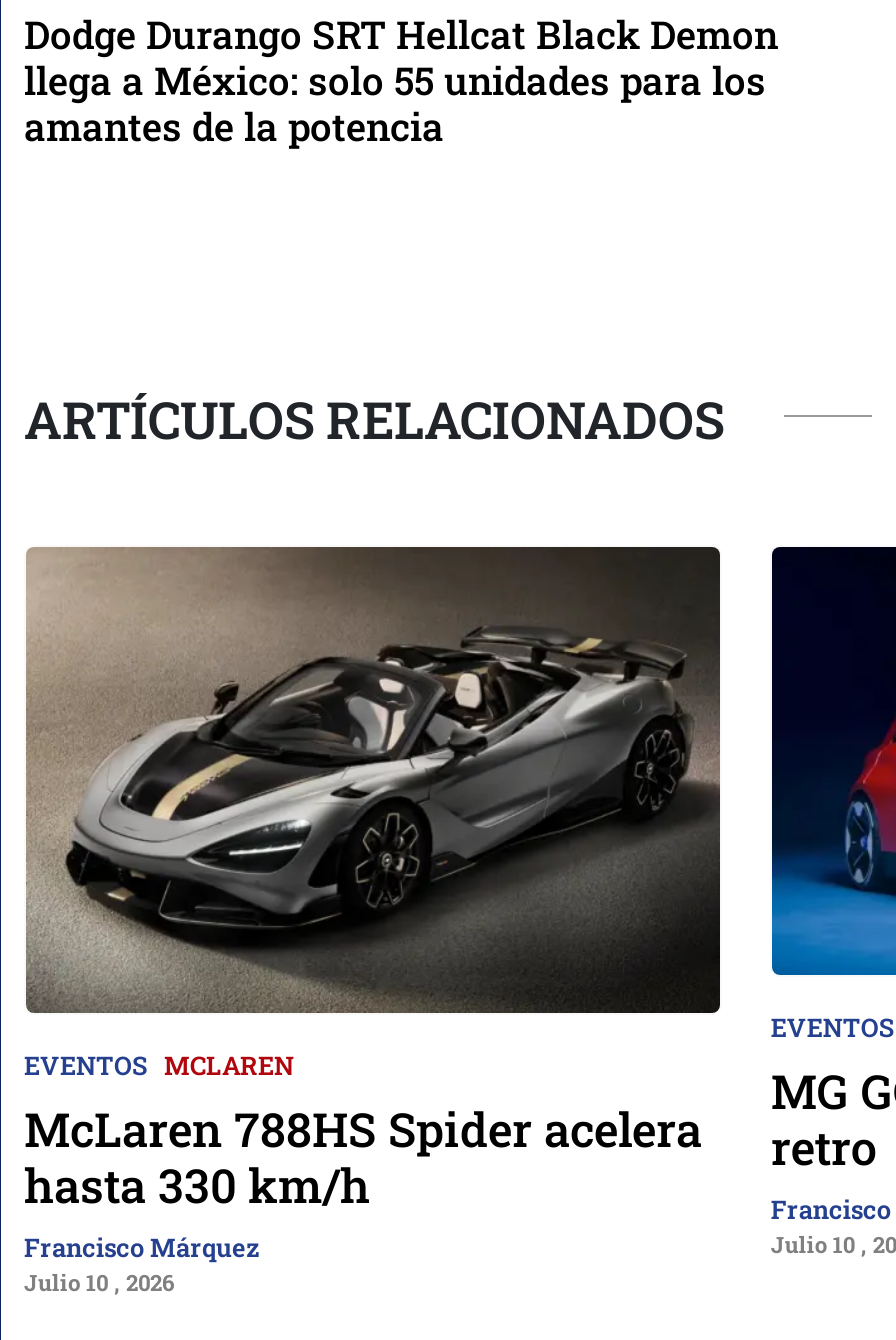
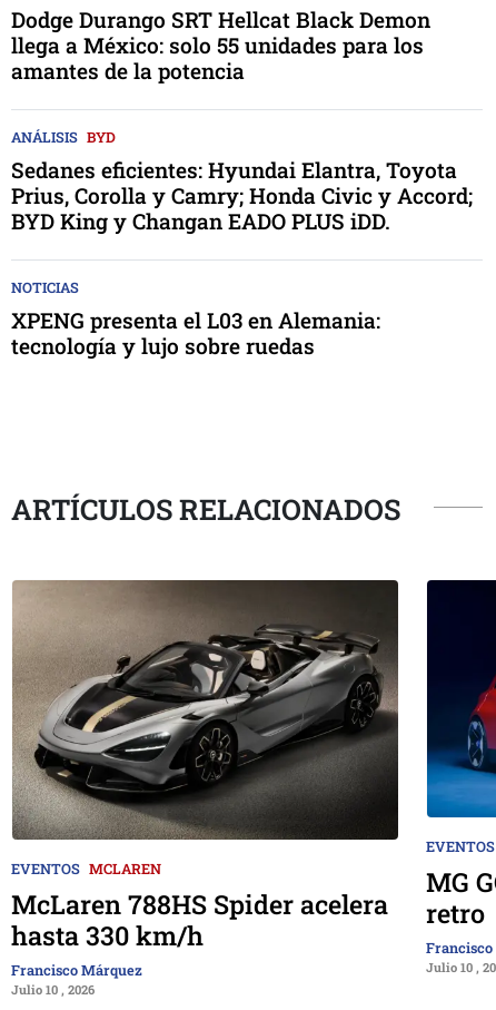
none -> [11,128,473,359] ANÁLISIS BYD | Sedanes eficientes: Hyundai Elantra, Toyota | Prius, Corolla y Camry; Honda Civic y Accord; | BYD King y Changan EADO PLUS iDD. | NOTICIAS | XPENG presenta el L03 en Alemania: | tecnología y lujo sobre ruedas

